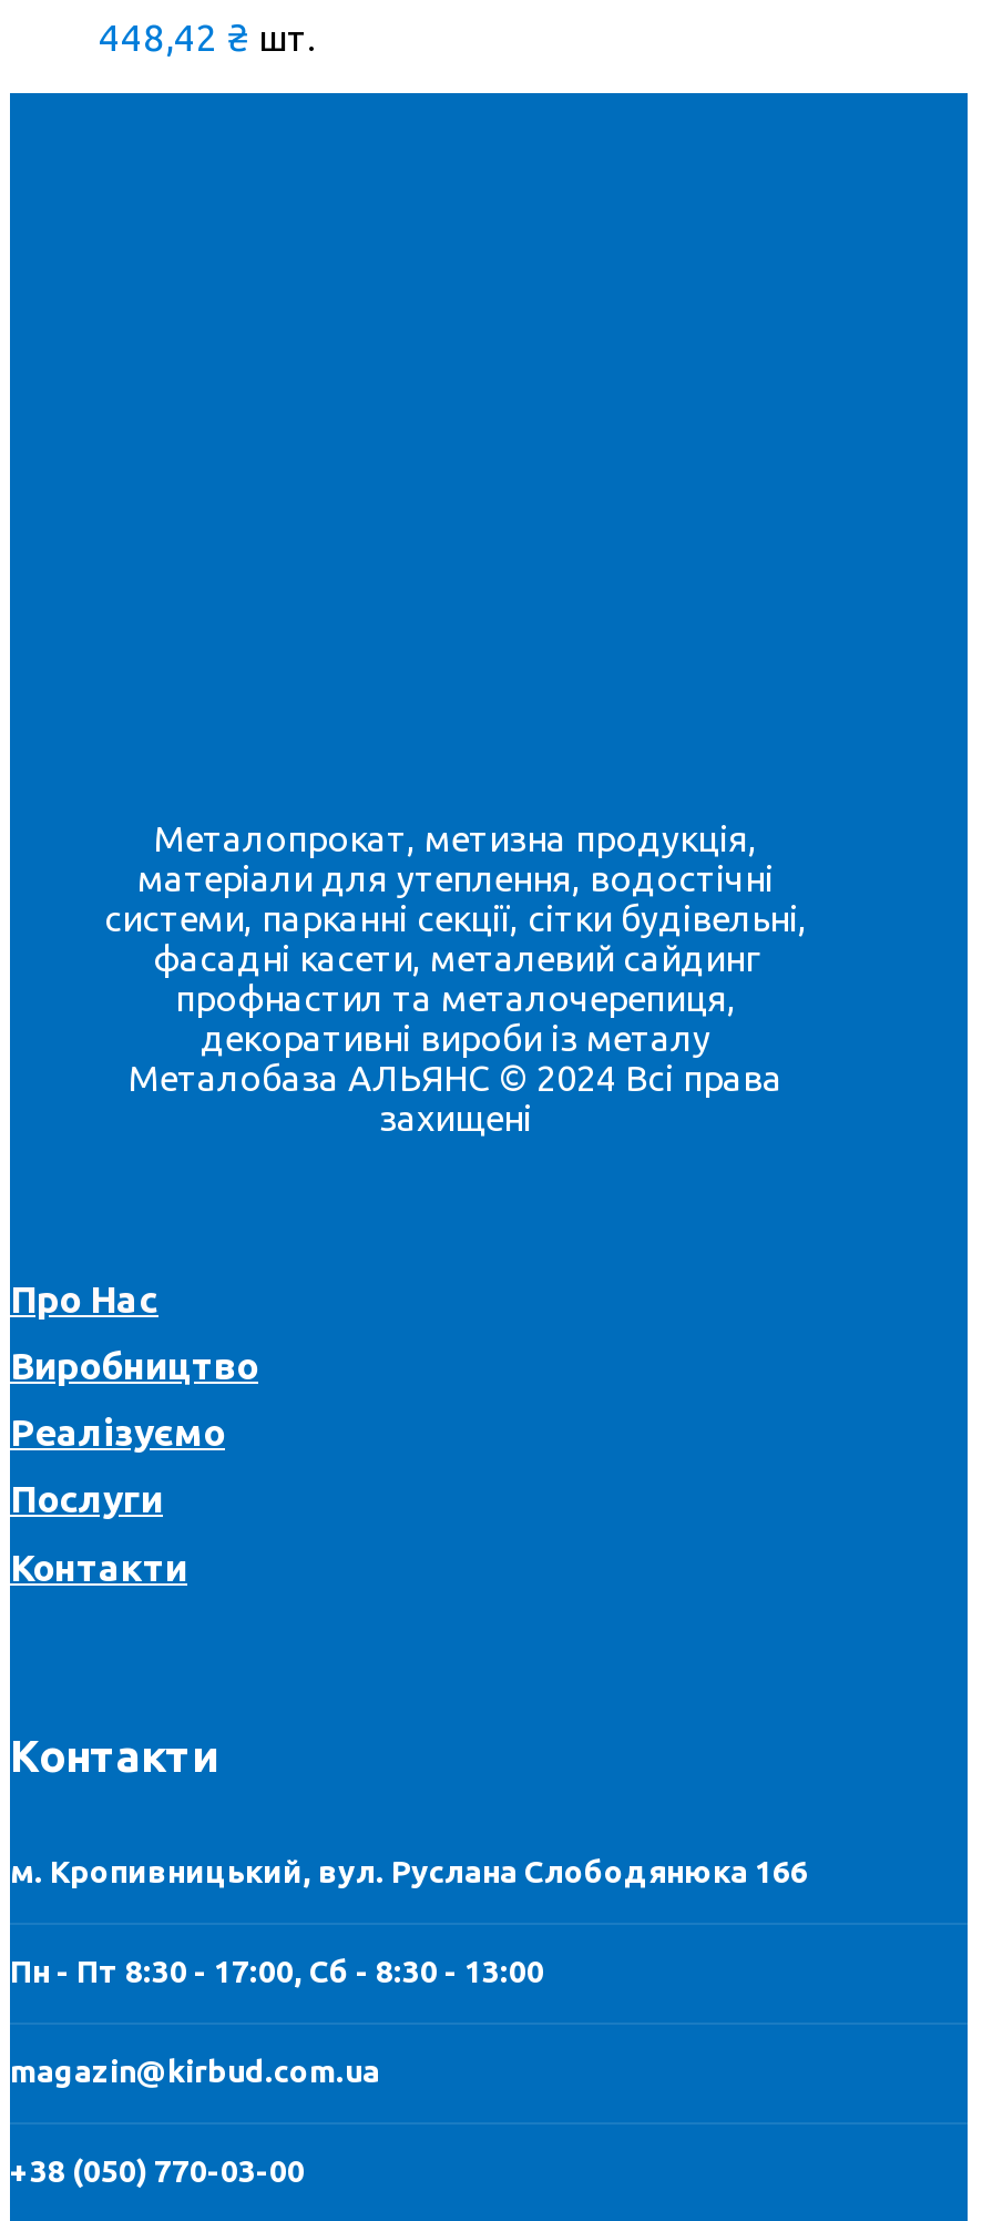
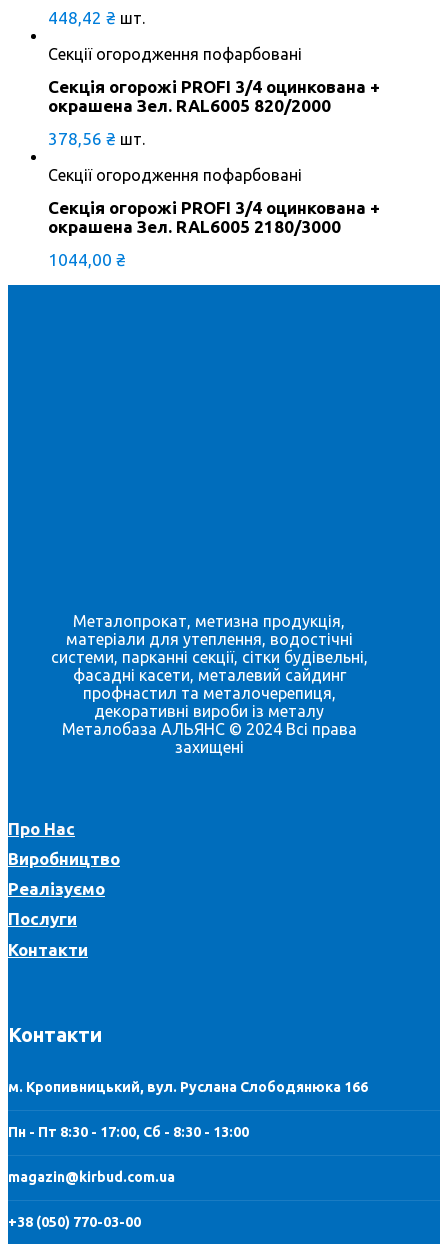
none -> [48,45,380,269] Секції огородження пофарбовані | Секція огорожі PROFI 3/4 оцинкована + | окрашена Зел. RAL6005 820/2000 | 378,56 ₴ шт. | Секції огородження пофарбовані | Секція огорожі PROFI 3/4 оцинкована + | окрашена Зел. RAL6005 2180/3000 | 1044,00 ₴

